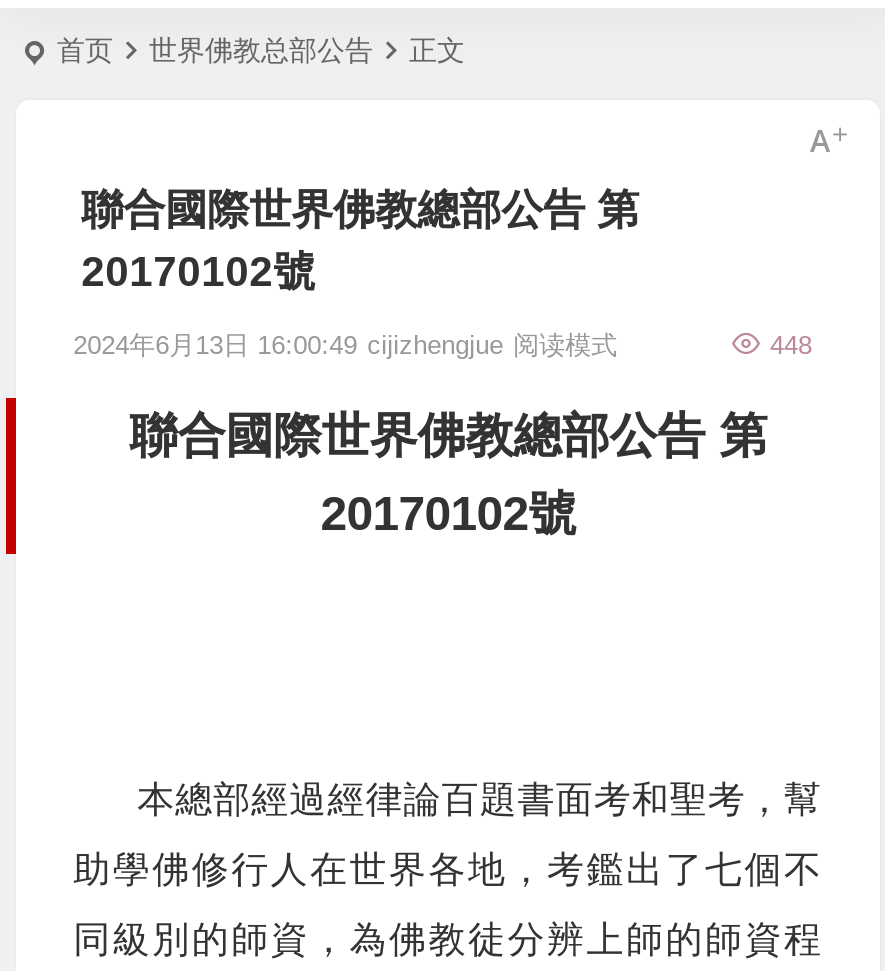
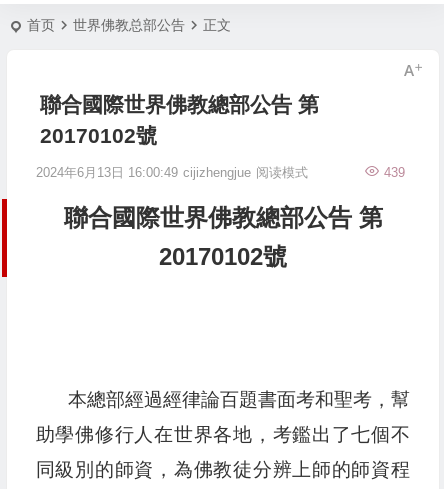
[770,330,812,360] 448 -> [384,165,405,180] 439

